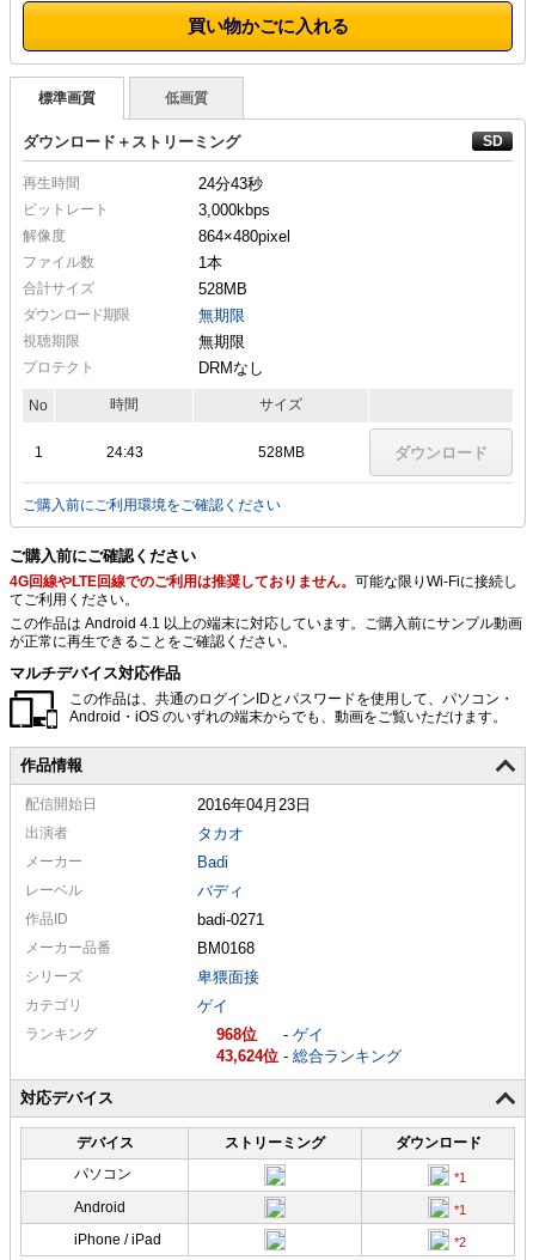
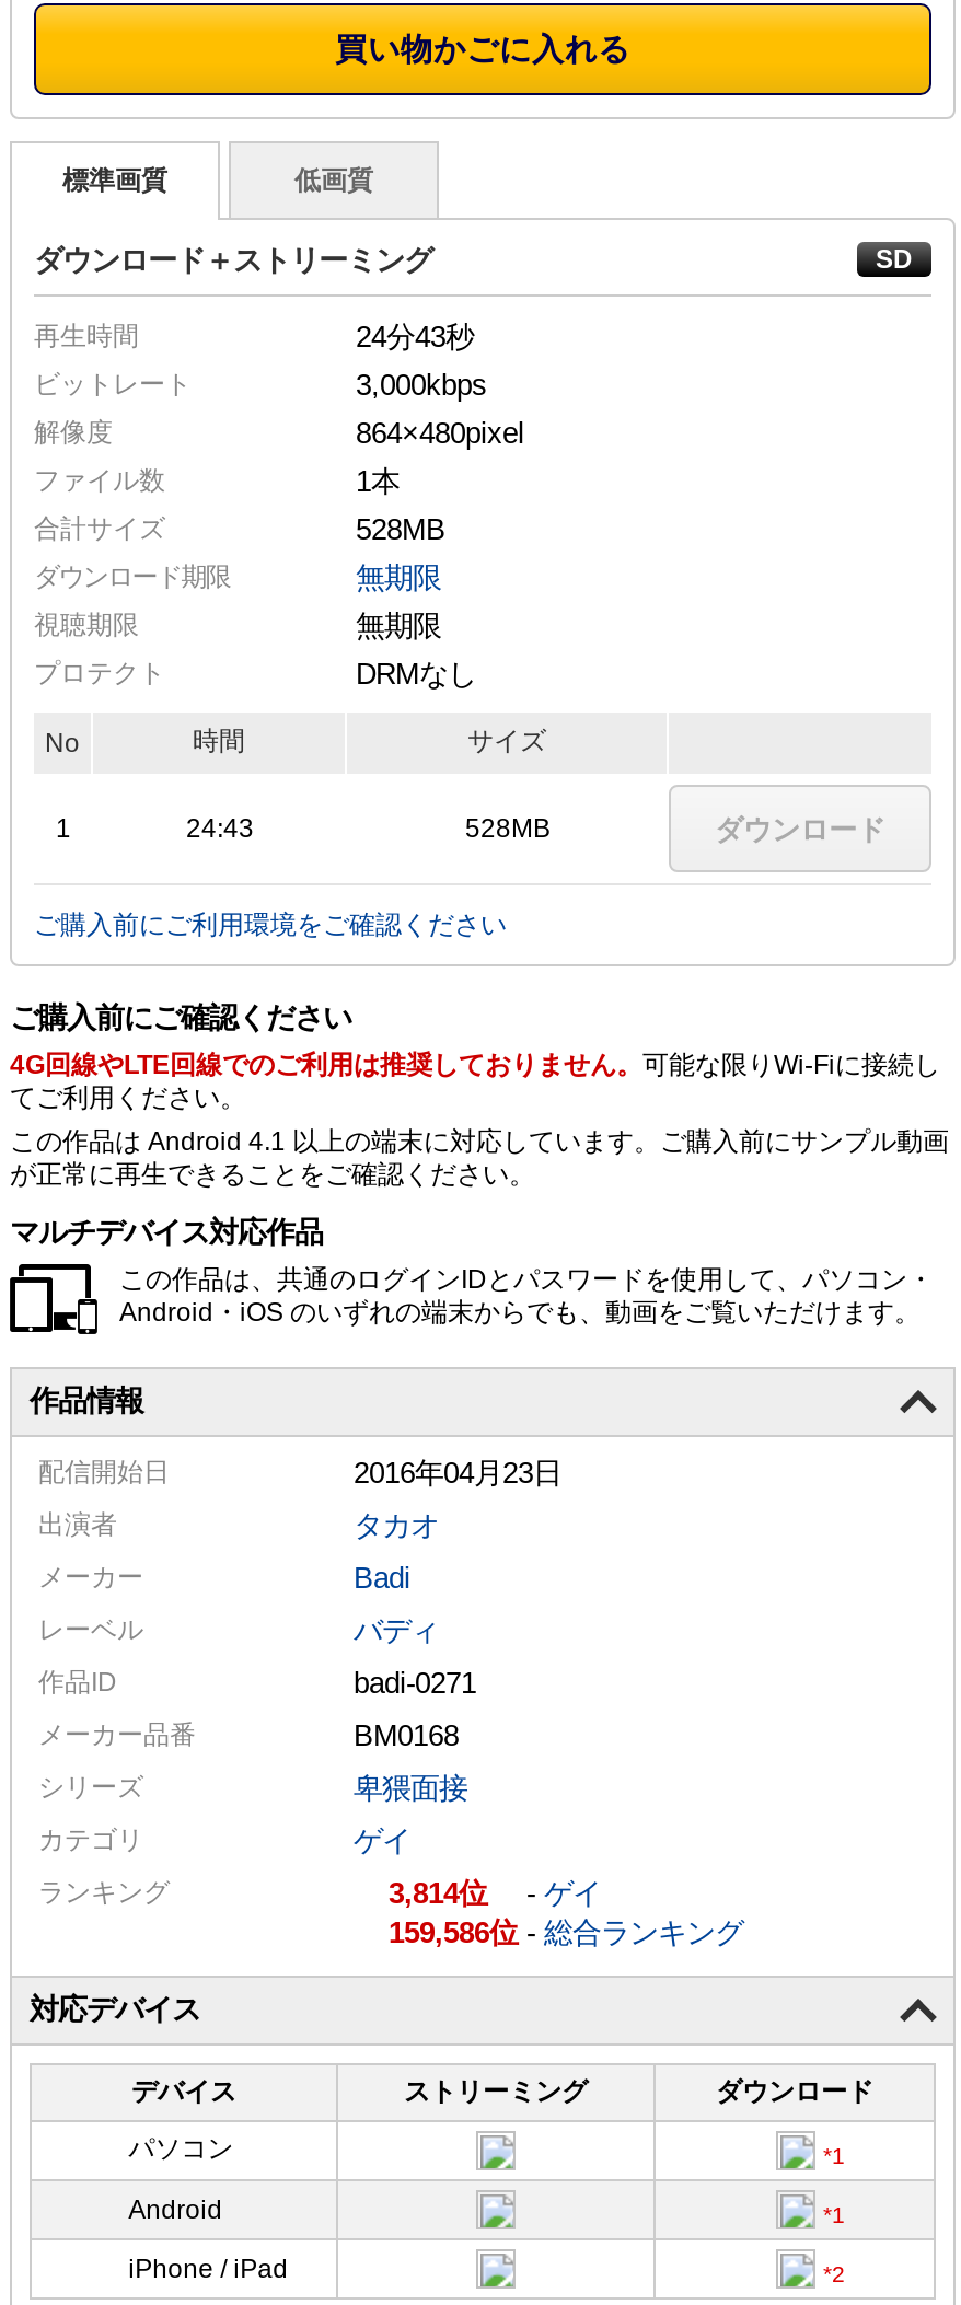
[216,1025,241,1043] 968 -> [389,1876,459,1909] 3,814
[216,1047,402,1065] 43,624 -総合ランキング -> [389,1916,743,1949] 159,586 -総合ランキング

